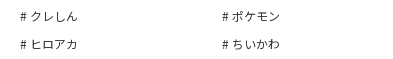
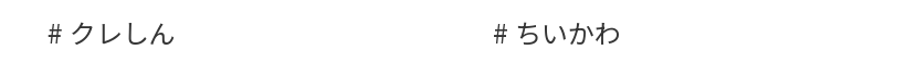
[30,7,280,52] ポケモン | ヒロアカ -> none

